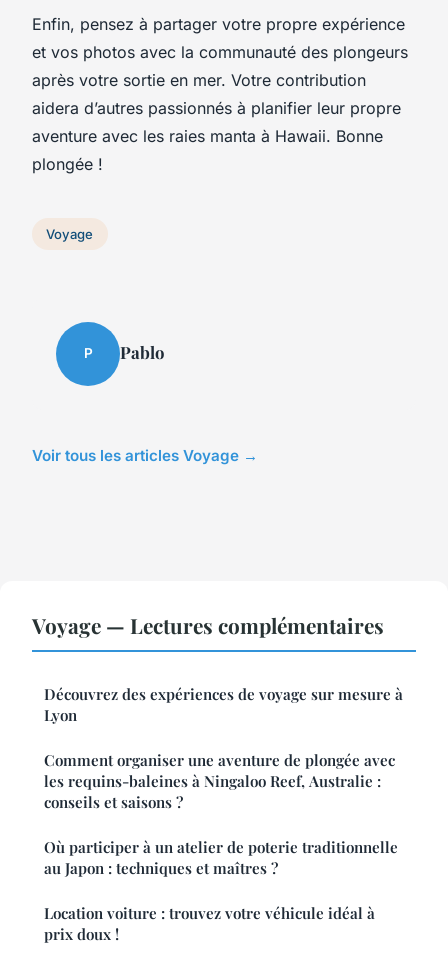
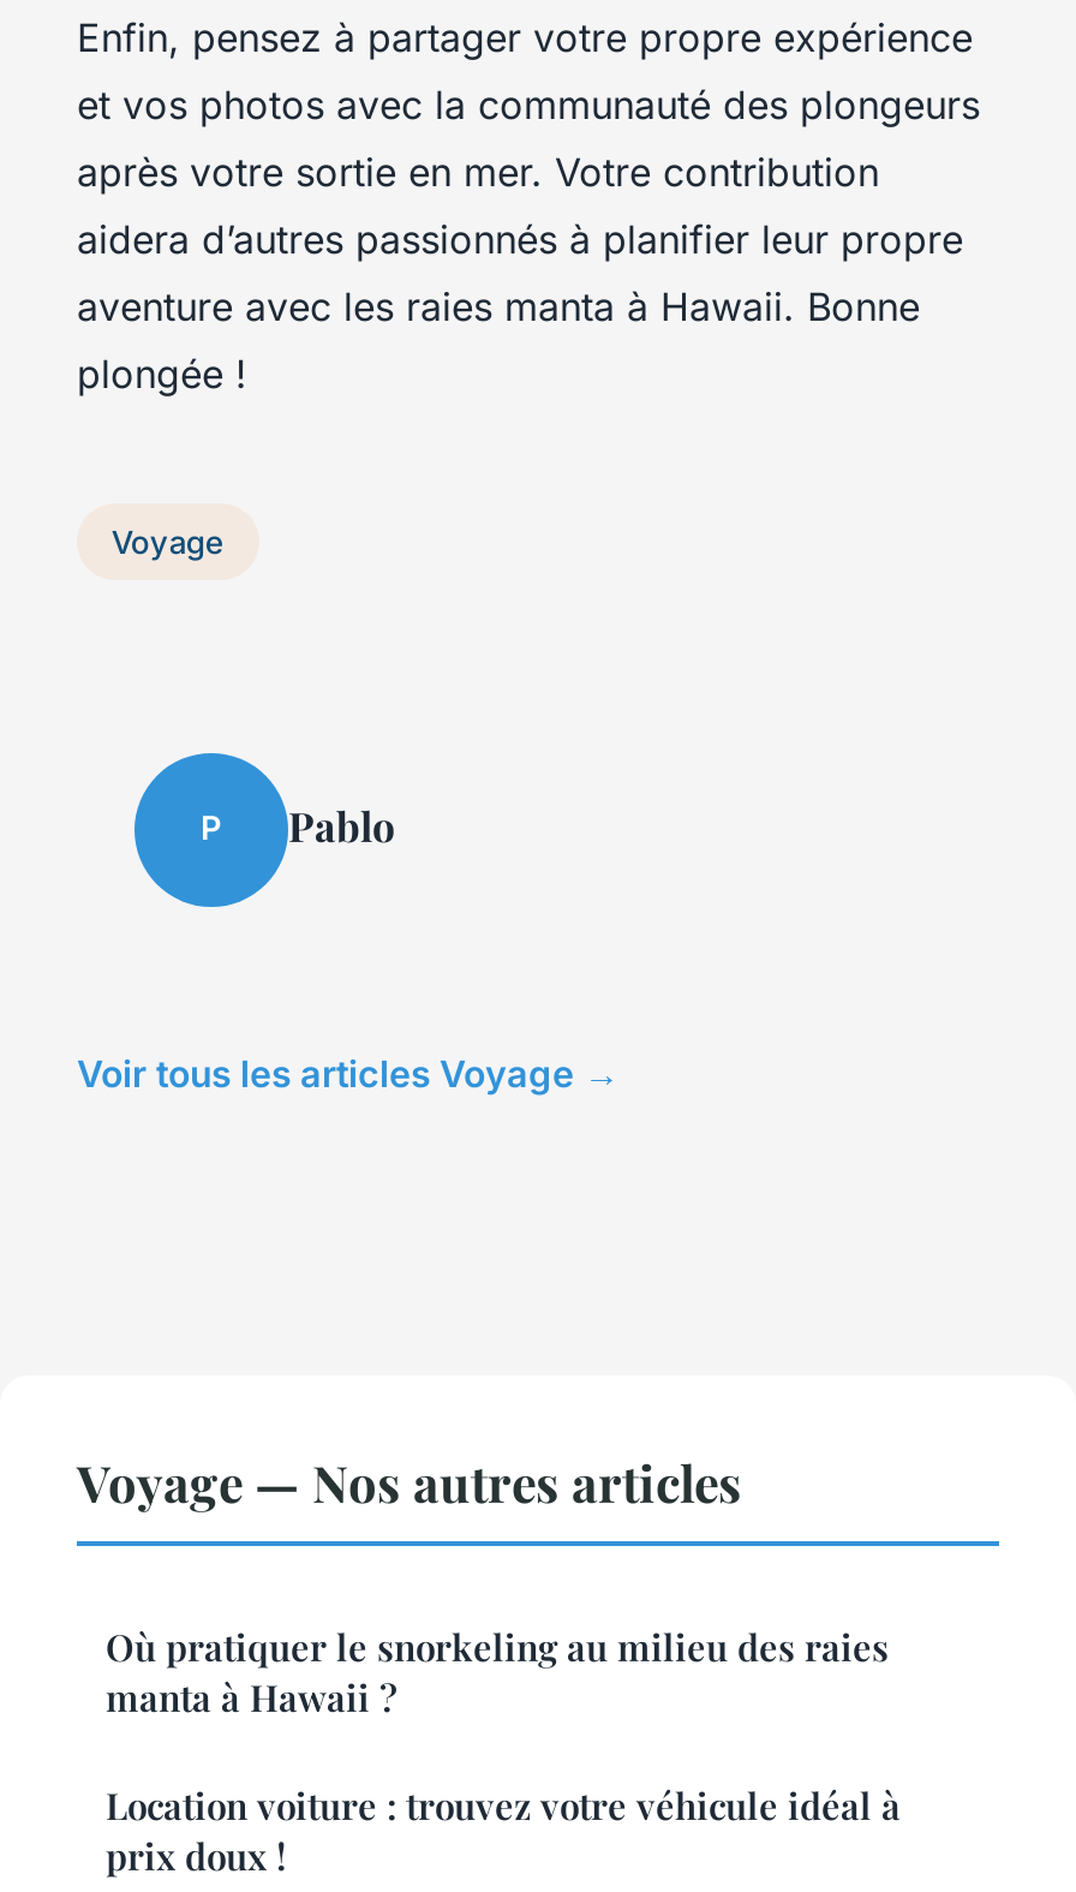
[32,611,403,878] Voyage — Lectures complémentaires | Découvrez des expériences de voyage sur mesure à | Lyon | Comment organiser une aventure de plongée avec | les requins-baleines à Ningaloo Reef, Australie : | conseils et saisons ? | Où participer à un atelier de poterie traditionnelle | au Japon : techniques et maîtres ? -> [77,1447,889,1720] Voyage — Nos autres articles | Où pratiquer le snorkeling au milieu des raies | manta à Hawaii ?

